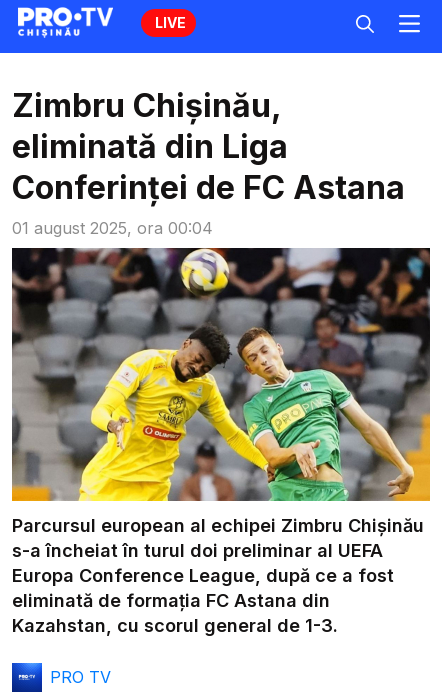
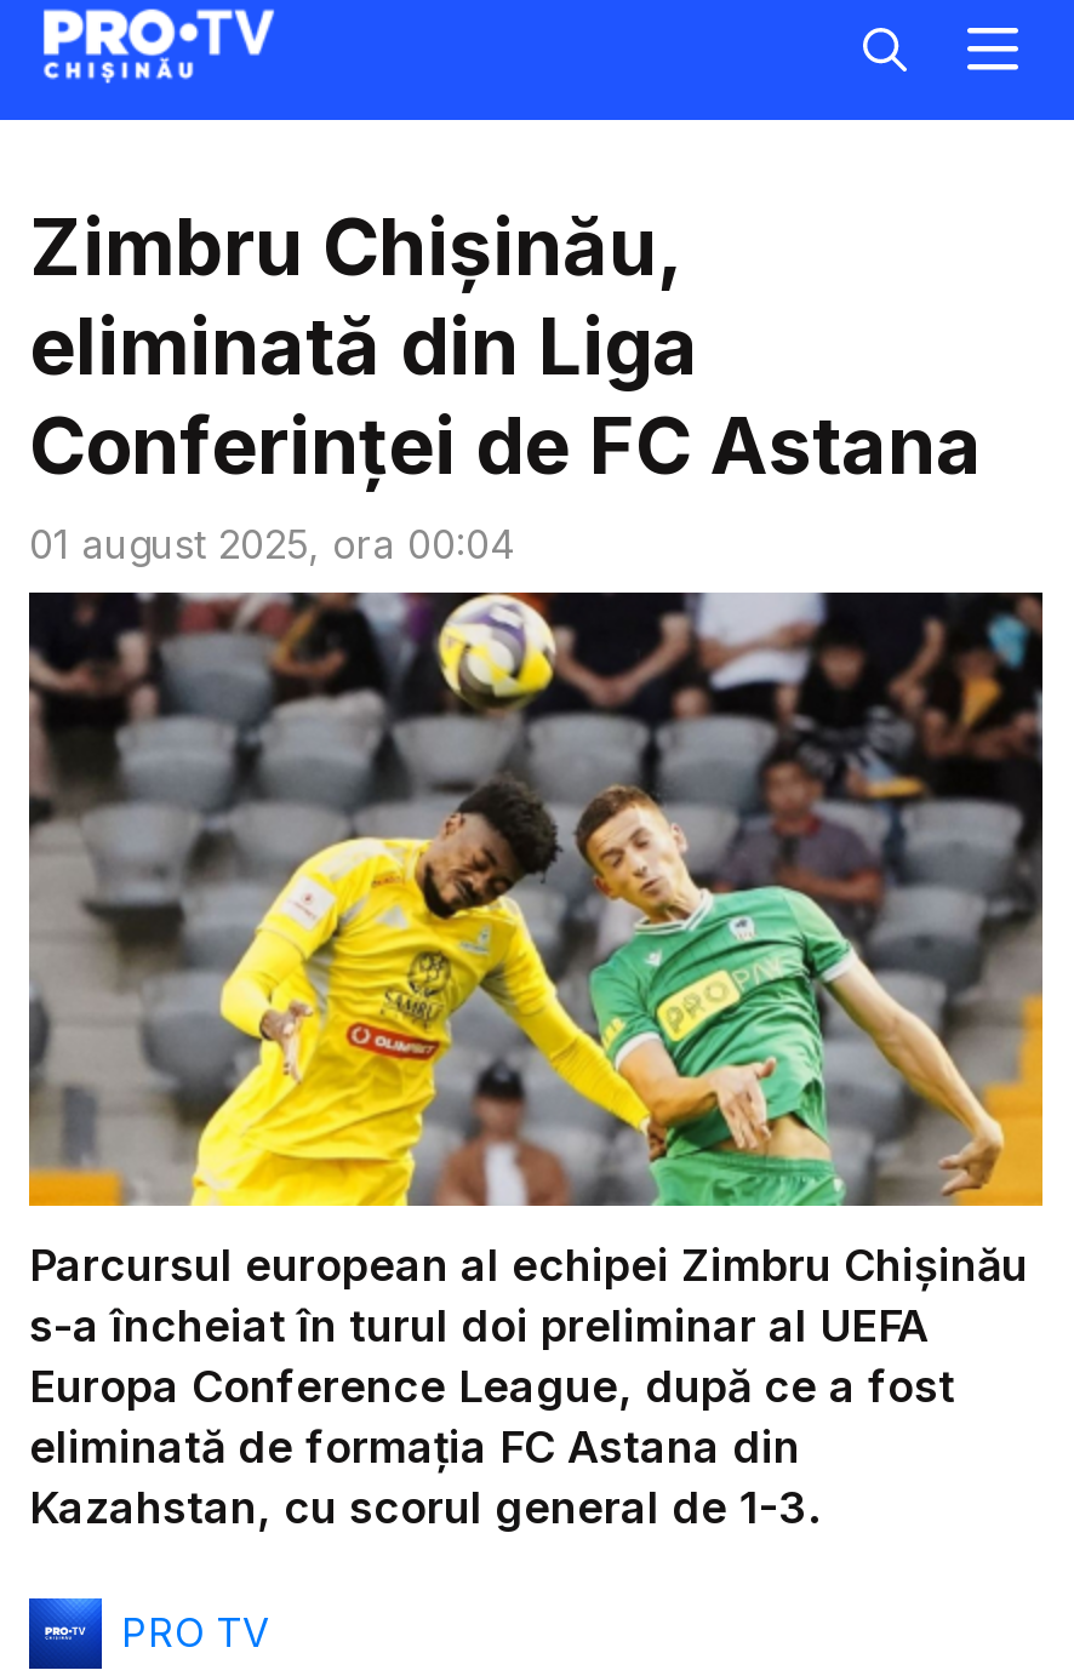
[155,14,186,31] LIVE -> none

